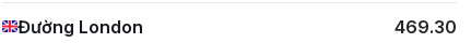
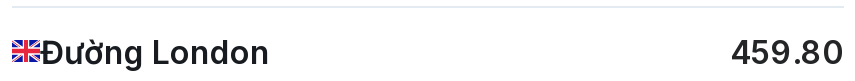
[395,16,457,37] 469.30 -> [730,32,844,72] 459.80

